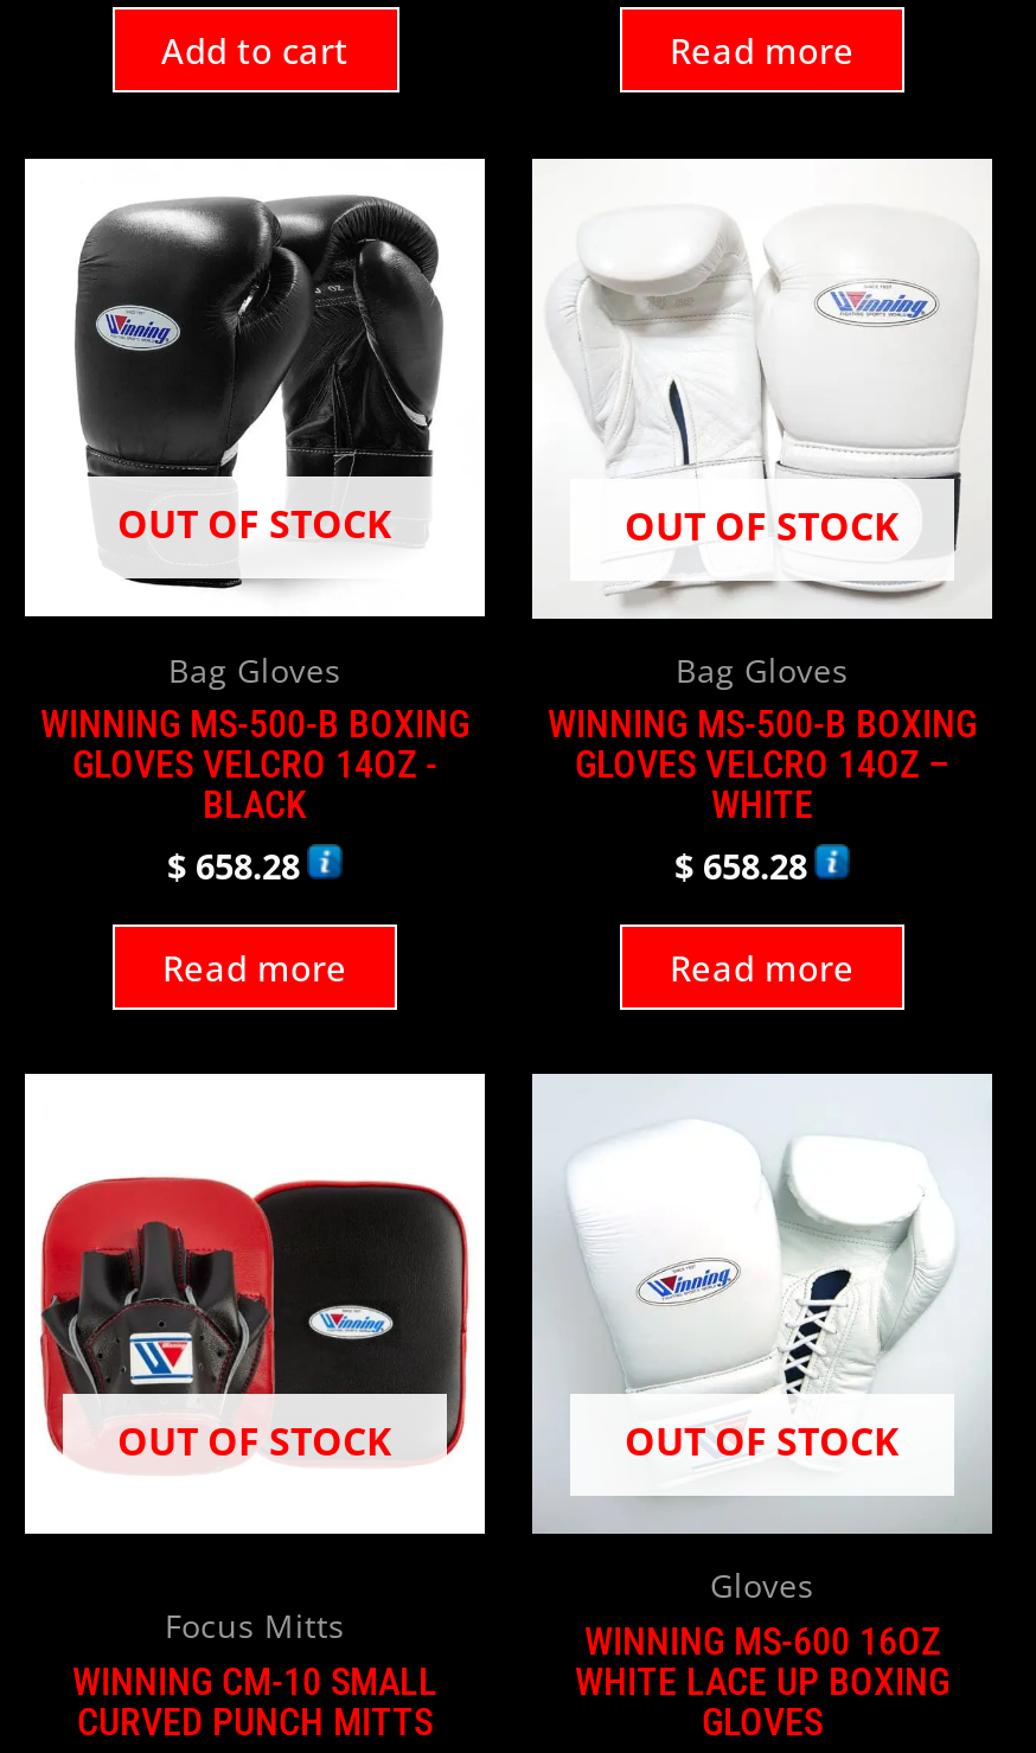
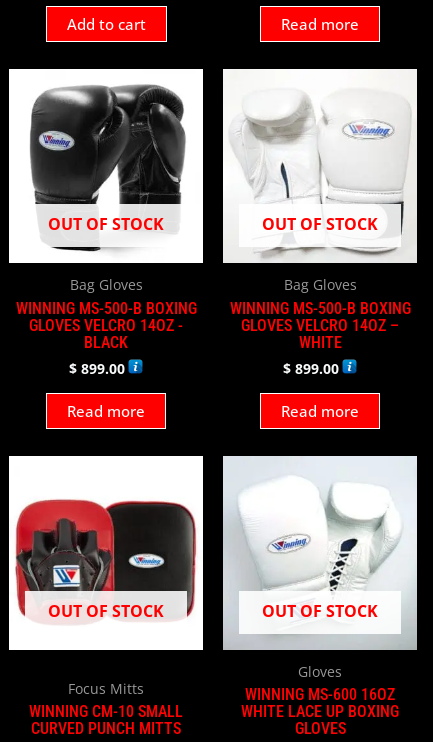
[167,845,300,890] $658.28 -> [69,359,125,378] $899.00
[674,845,807,890] $658.28 -> [283,359,339,378] $899.00

